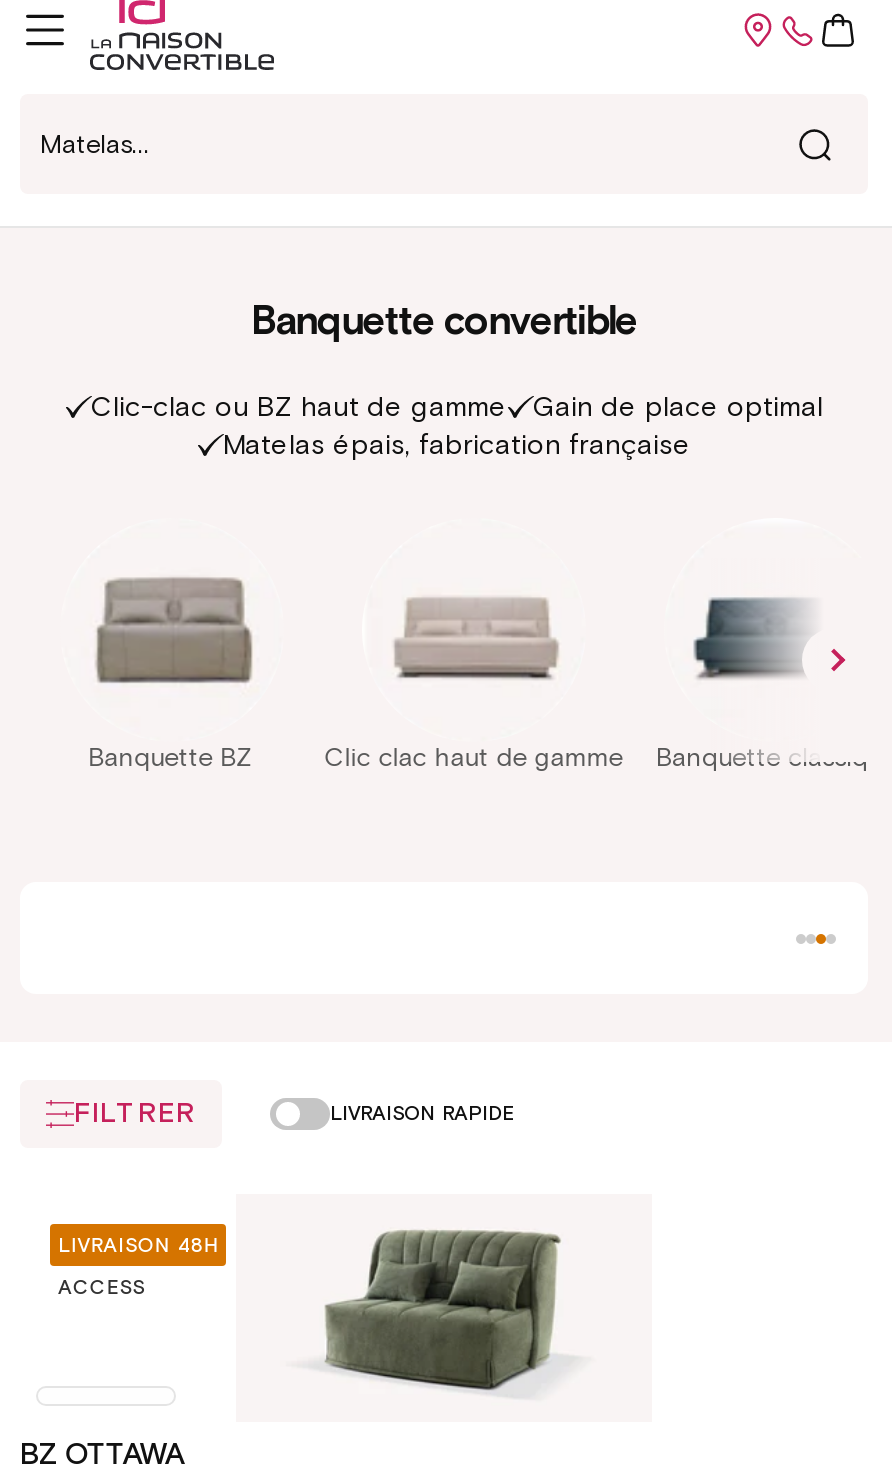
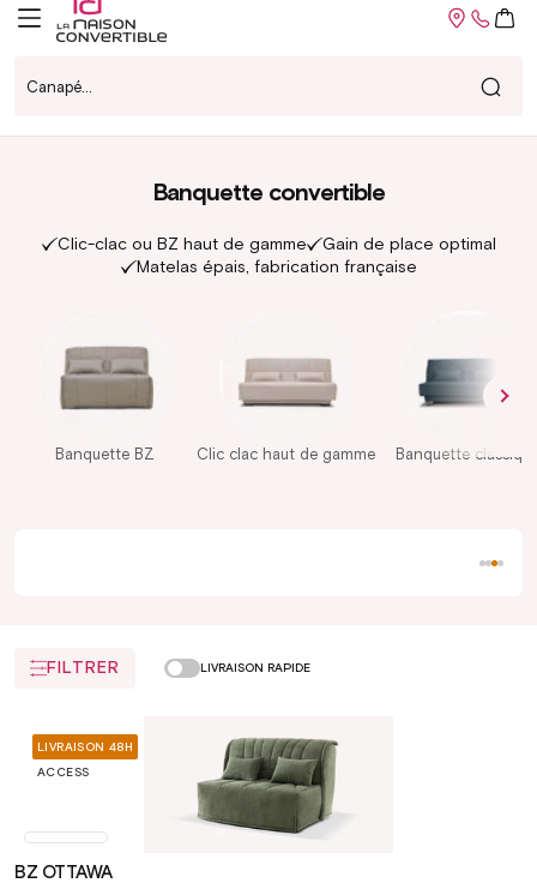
[40,129,62,159] M -> none

